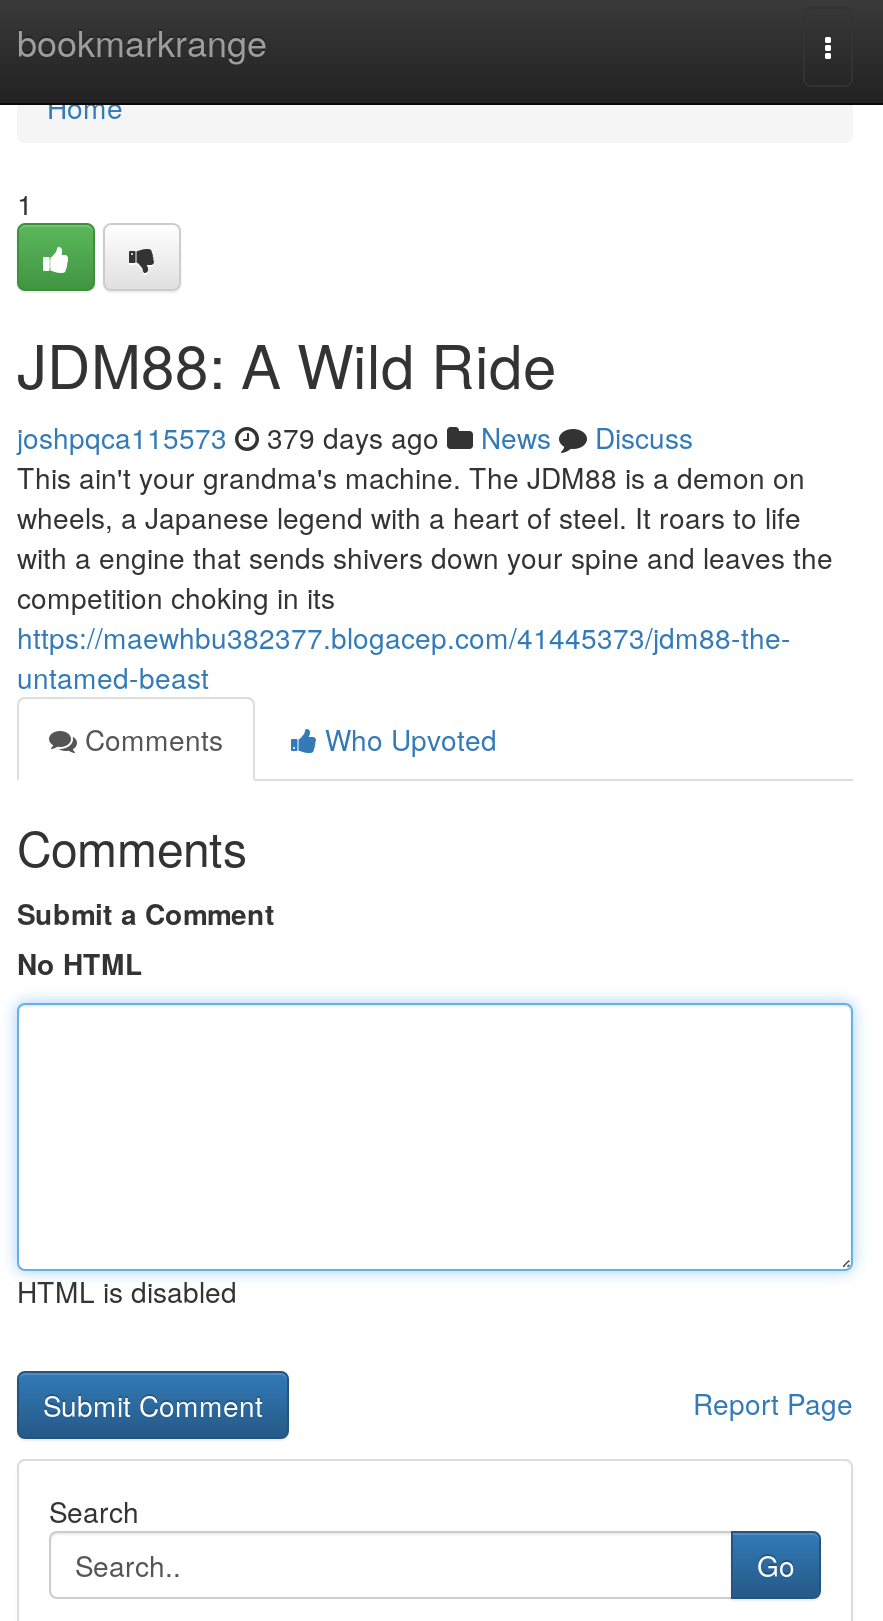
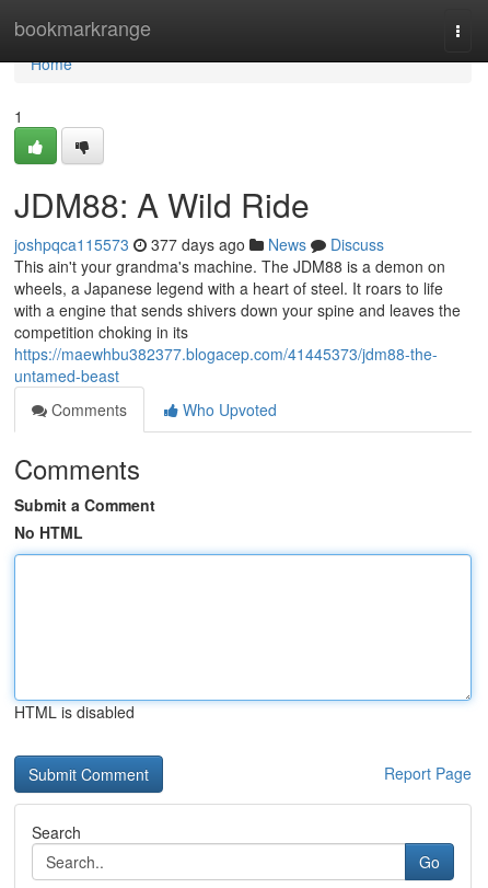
[17,417,693,457] joshpqca115573 379 days ago News Discuss -> [14,233,384,255] joshpqca115573 377 days ago News Discuss

